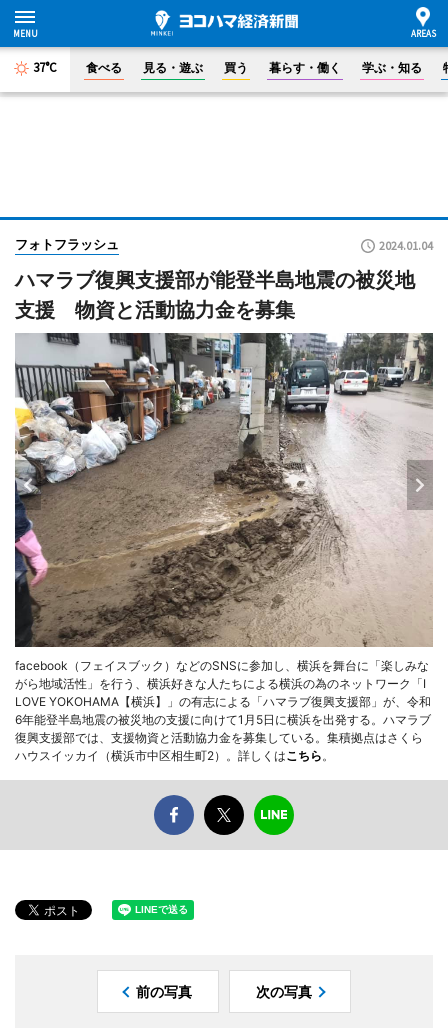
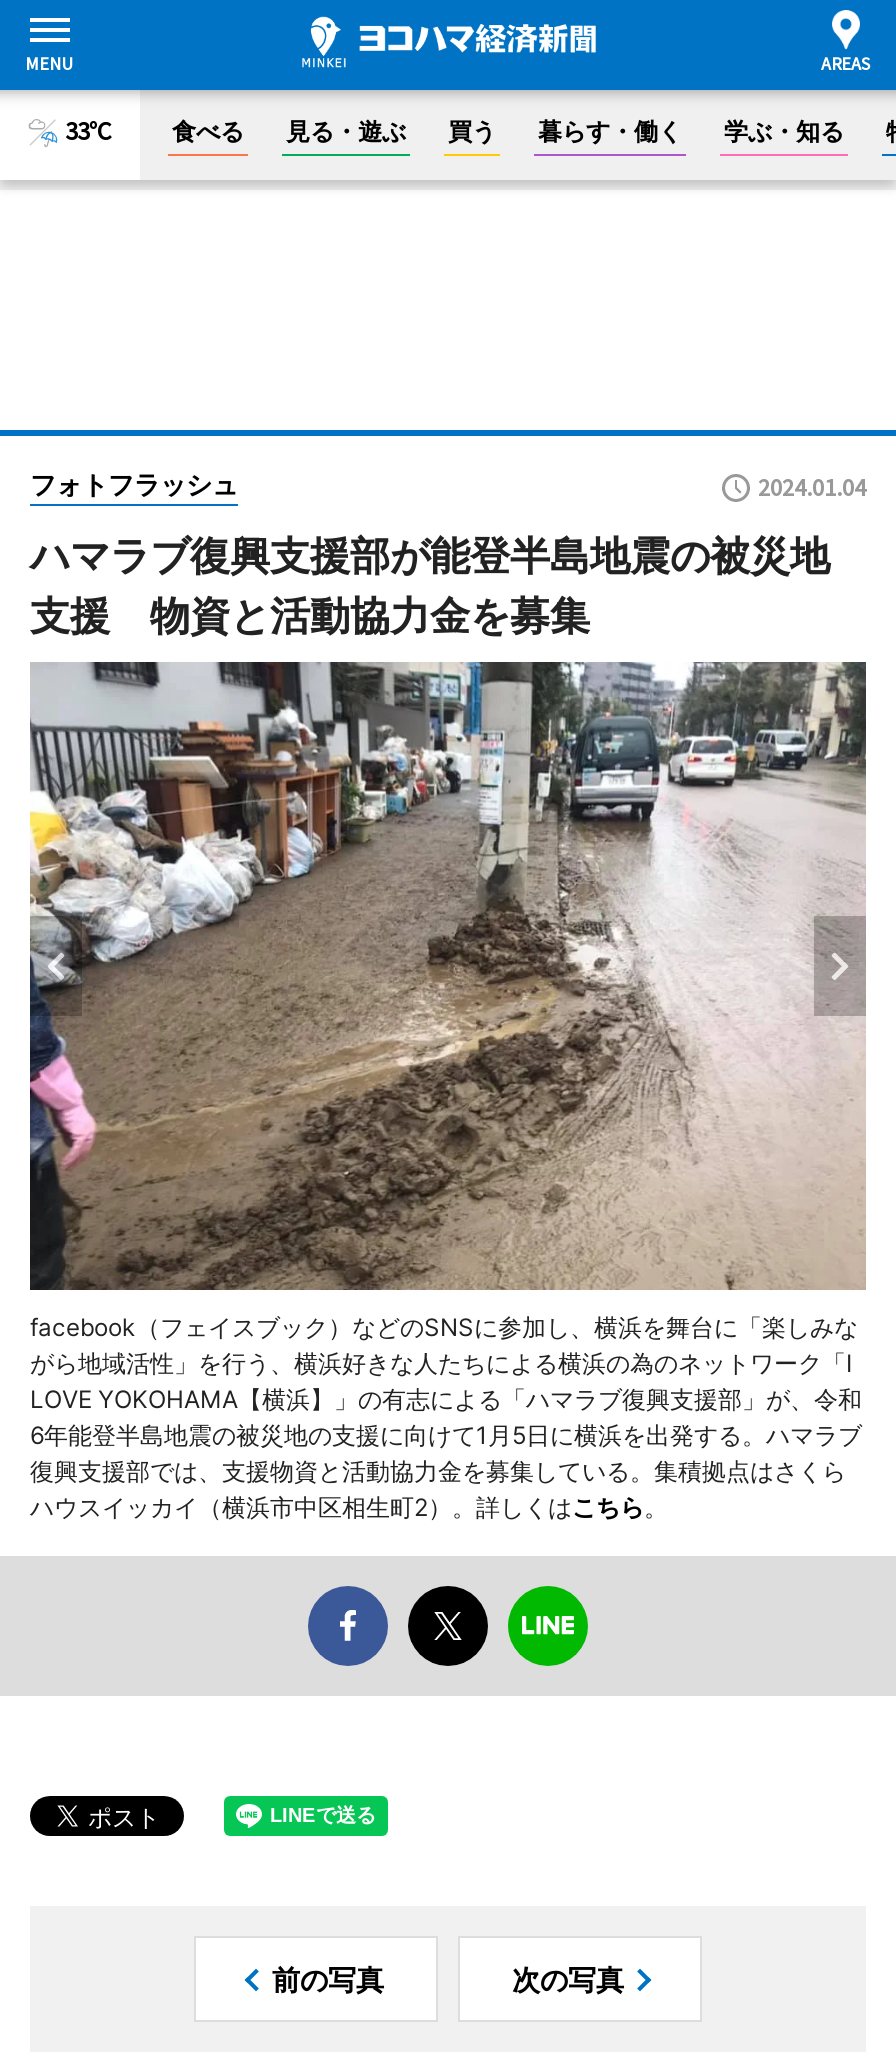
[32,59,56,76] 37°C -> [65,115,113,149] 33°C

